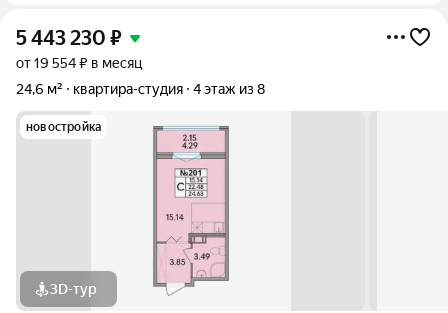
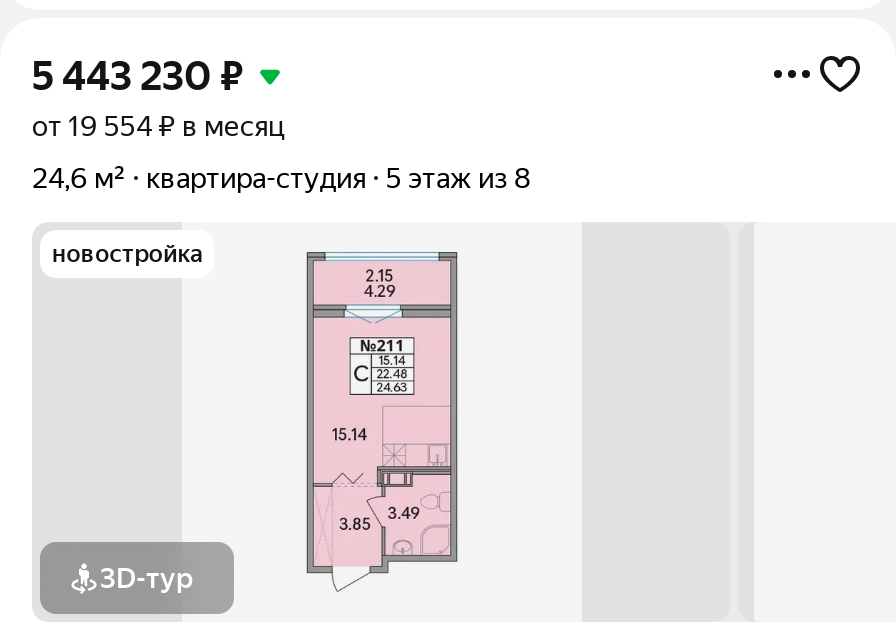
[16,81,265,97] 24,6 м² квартира-студия 4 этаж из 8 -> [32,161,530,193] 24,6 м² квартира-студия 5 этаж из 8

